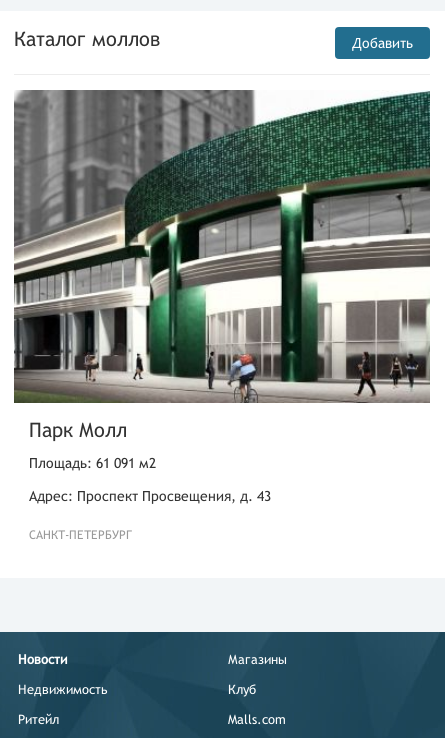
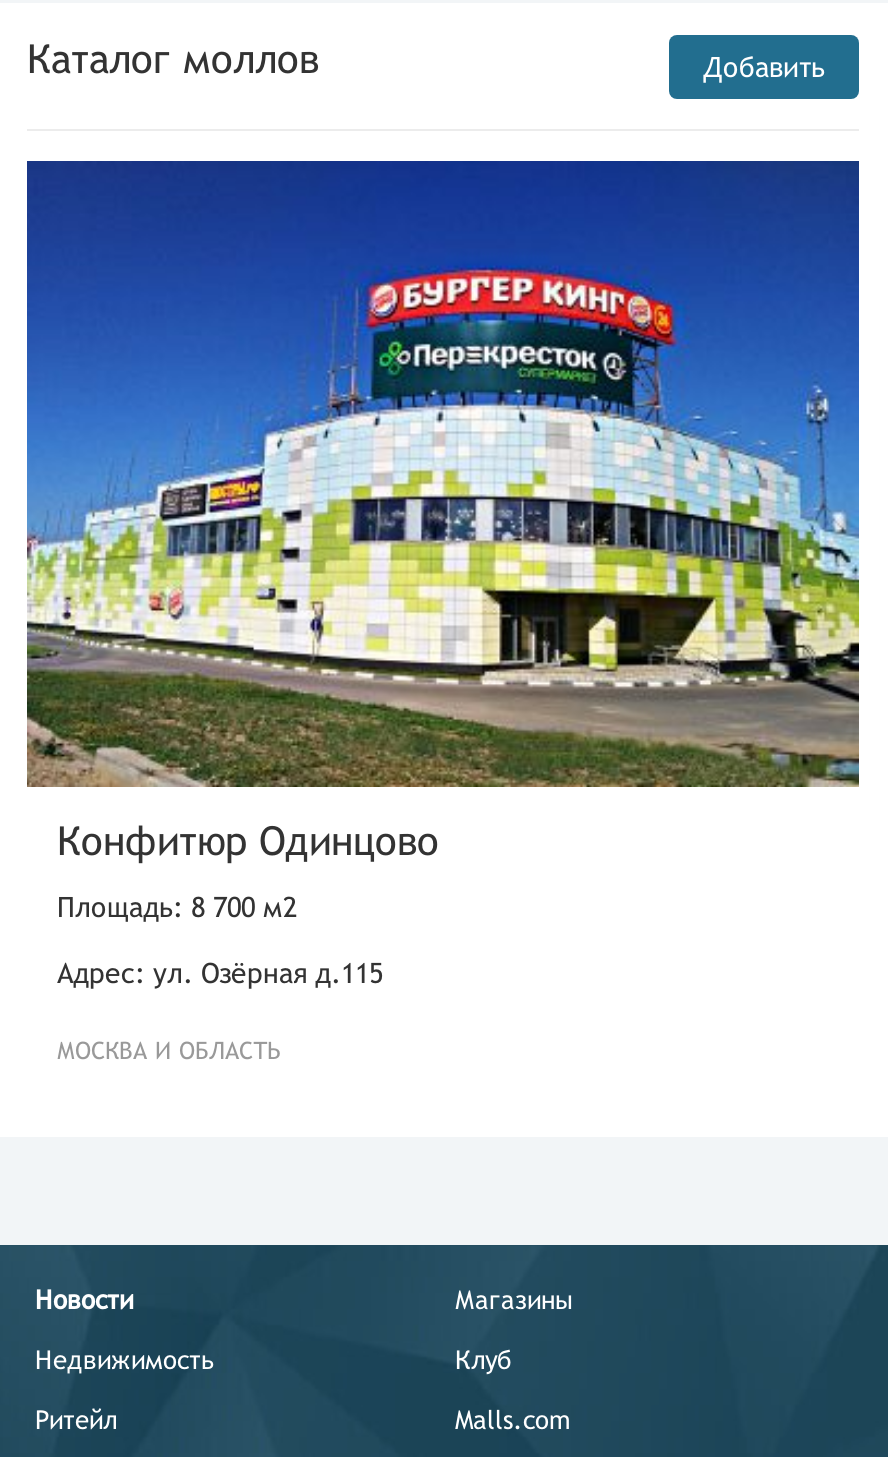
[13,89,431,440] [image] | Парк Молл -> [25,159,861,862] [image] | Конфитюр Одинцово
[29,454,156,470] Площадь: 61 091 м2 -> [57,890,297,922] Площадь: 8 700 м2
[29,487,271,503] Адрес: Проспект Просвещения, д. 43 -> [57,956,383,988] Адрес: ул. Озёрная д.115
[29,527,132,541] САНКТ-ПЕТЕРБУРГ -> [57,1036,281,1064] МОСКВА И ОБЛАСТЬ

